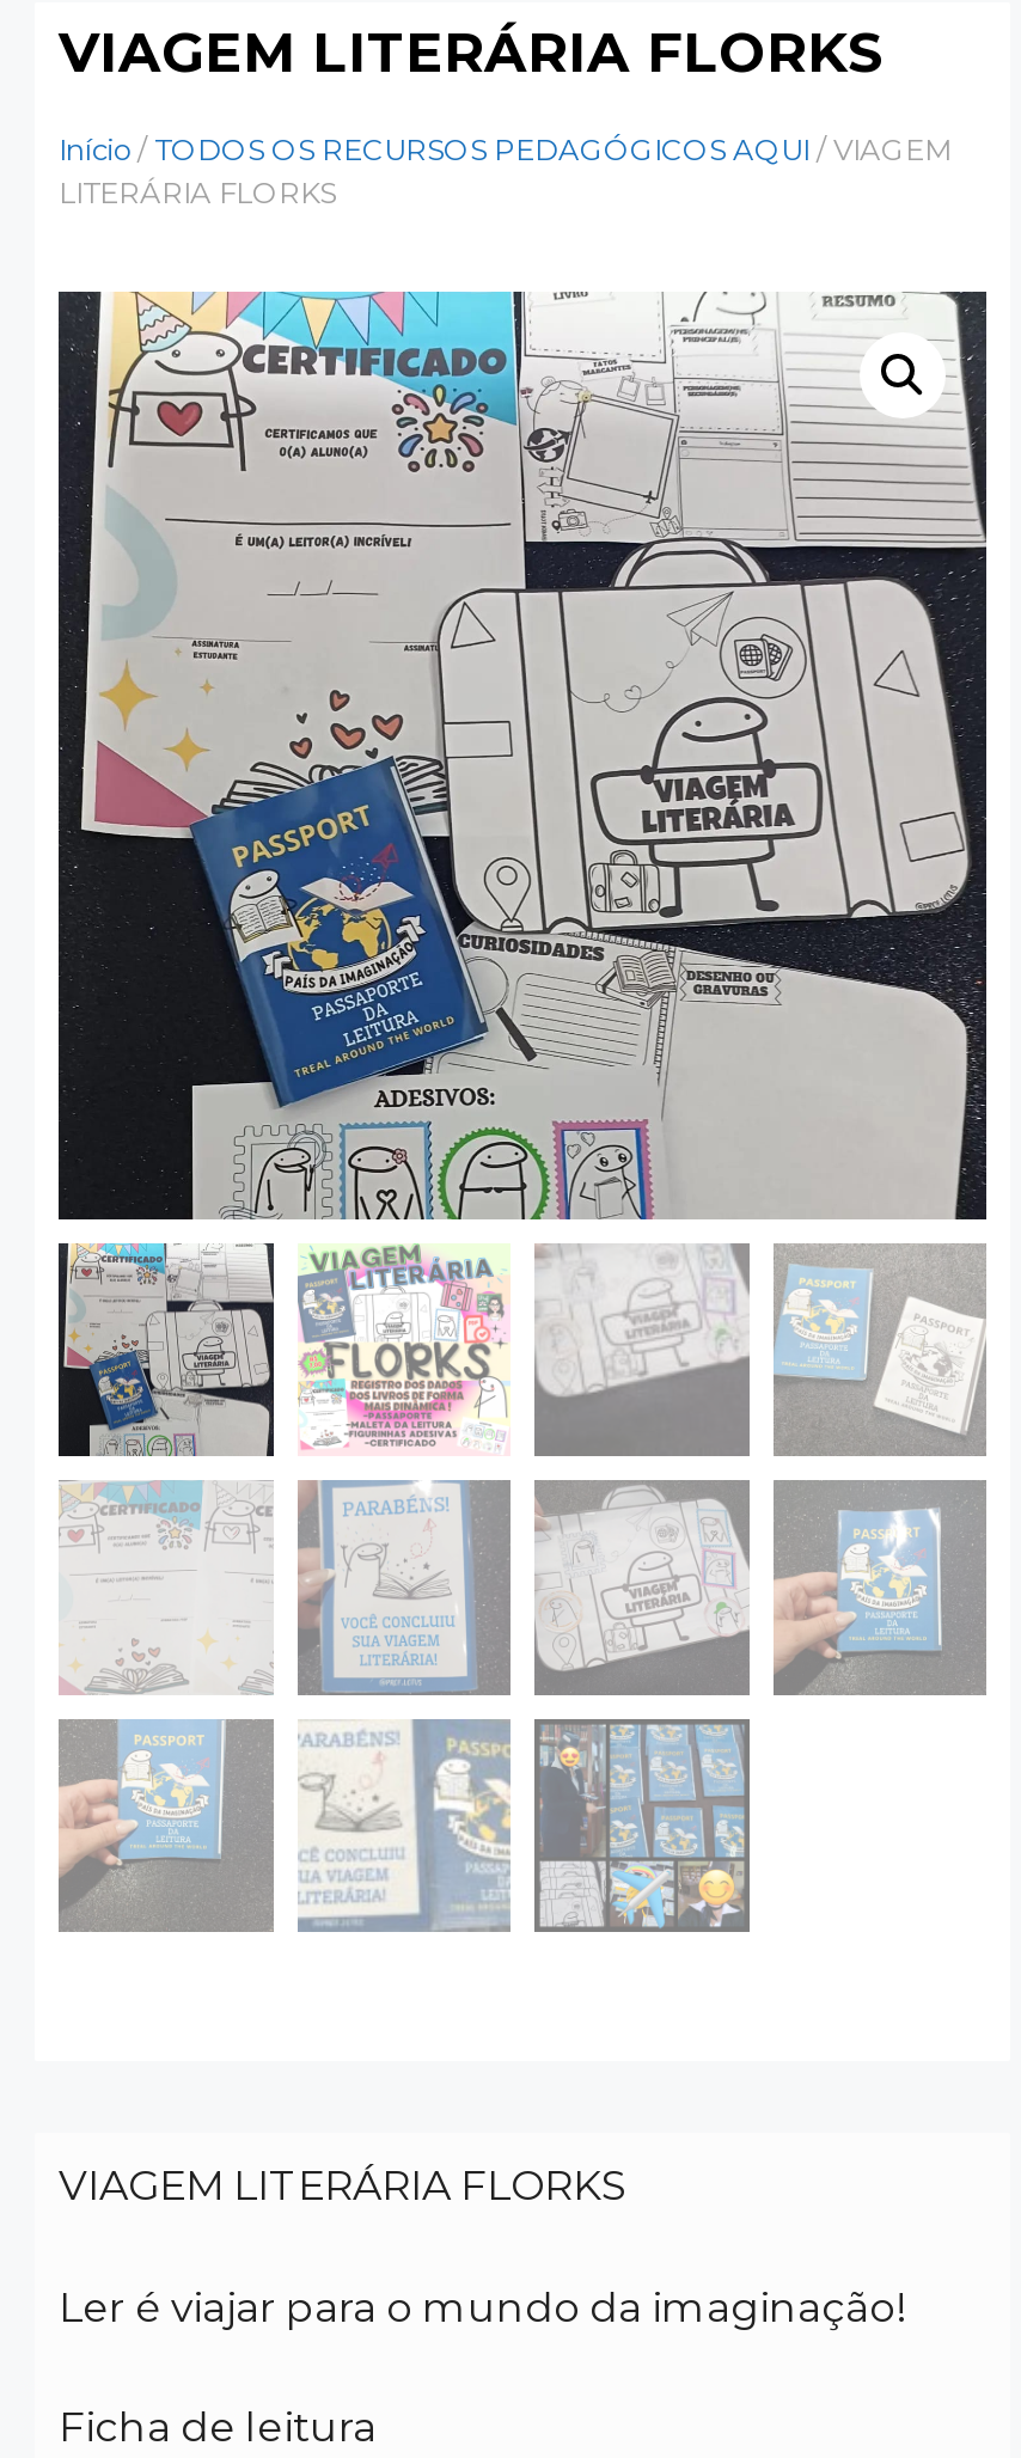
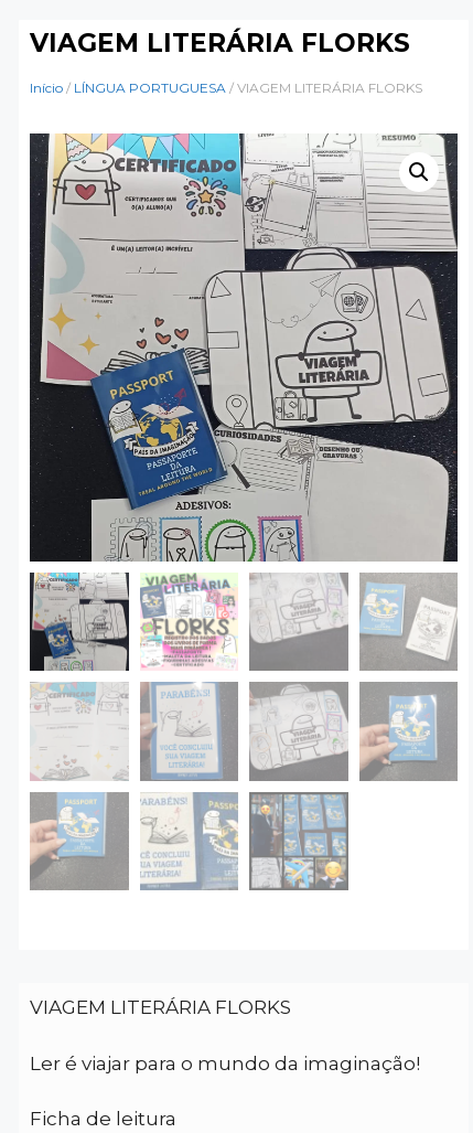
[59,131,950,209] Início / TODOS OS RECURSOS PEDAGÓGICOS AQUI / VIAGEM | LITERÁRIA FLORKS -> [30,79,422,96] Início / LÍNGUA PORTUGUESA / VIAGEM LITERÁRIA FLORKS

